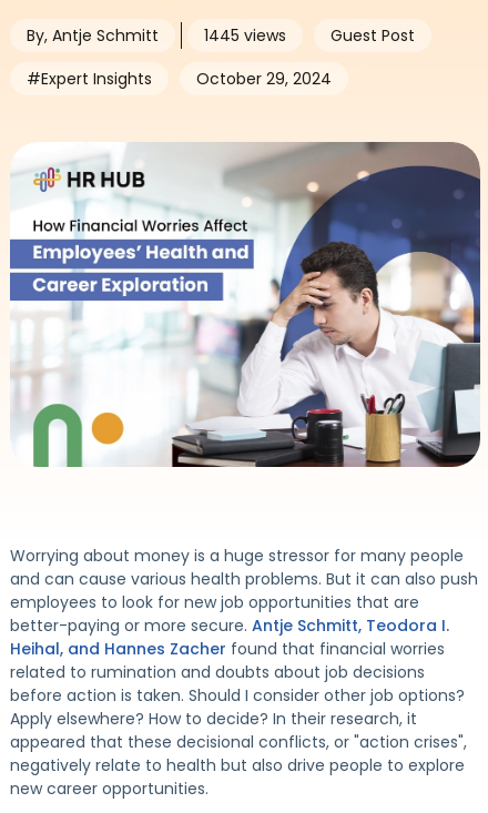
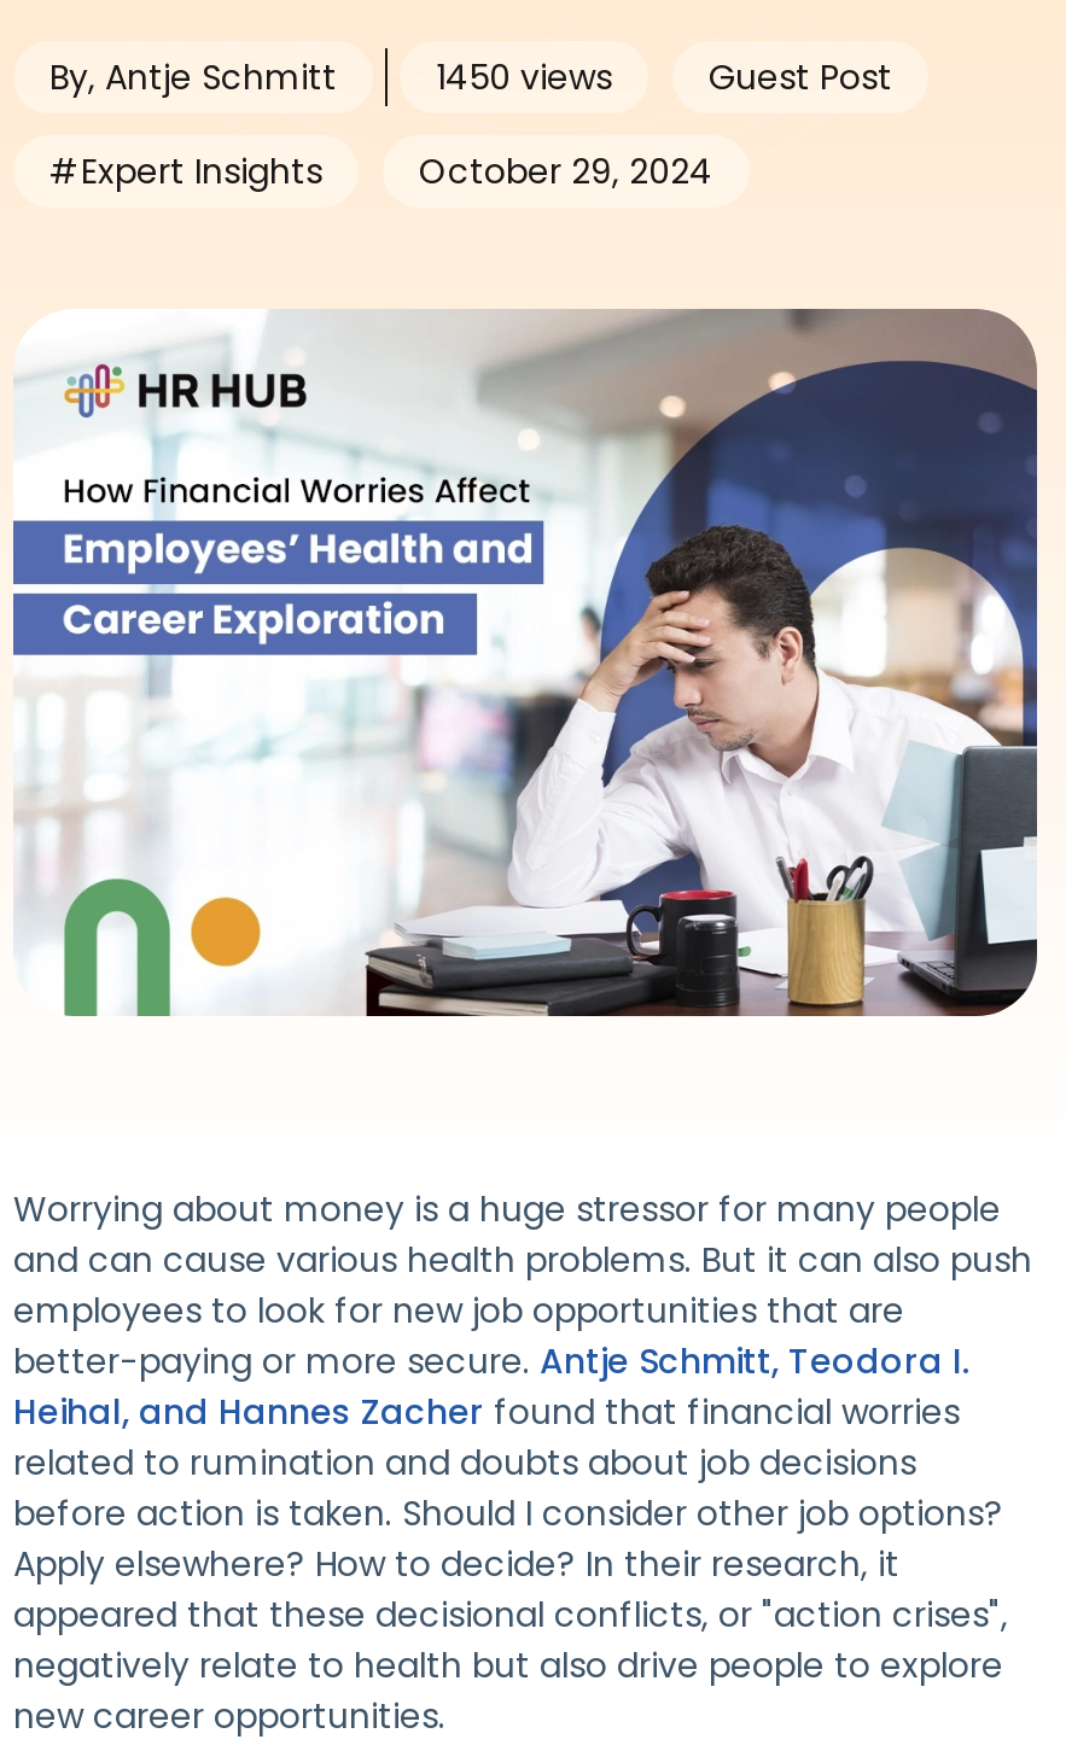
[204,24,415,47] 1445 views Guest Post -> [436,53,892,101] 1450 views Guest Post

